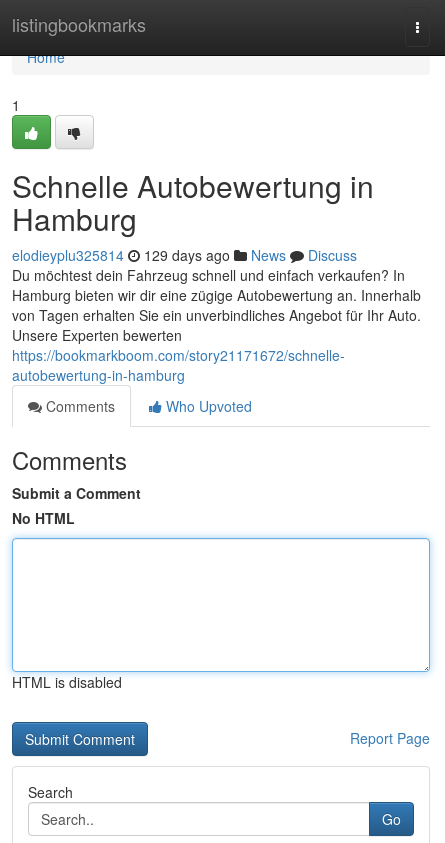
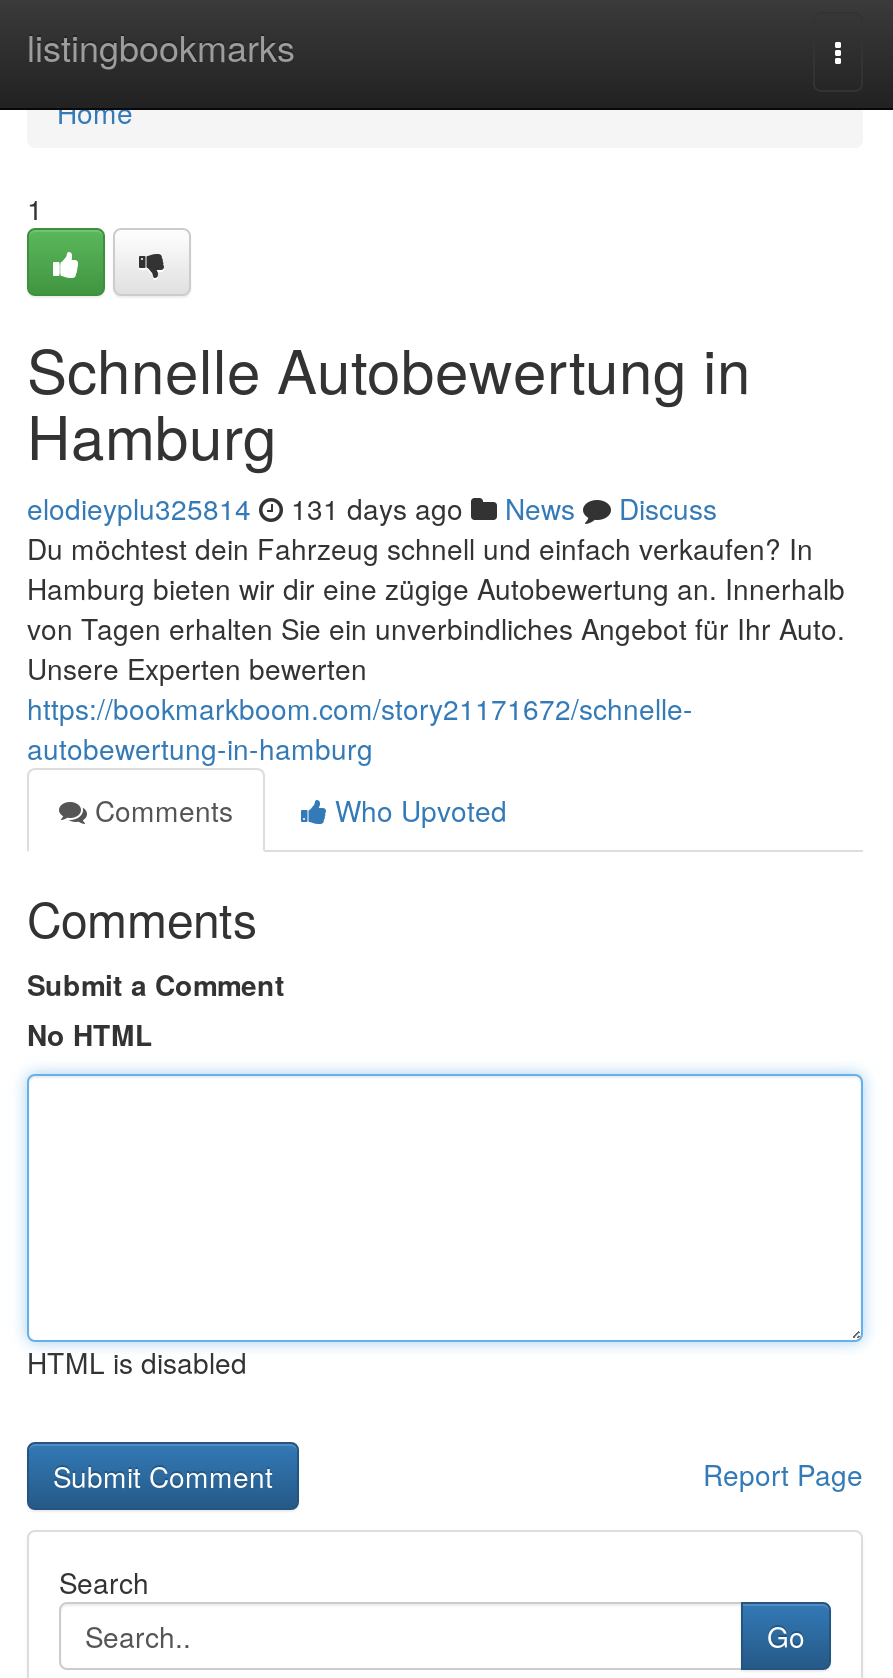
[12,245,357,265] elodieyplu325814 129 days ago News Discuss -> [27,488,717,528] elodieyplu325814 131 days ago News Discuss

